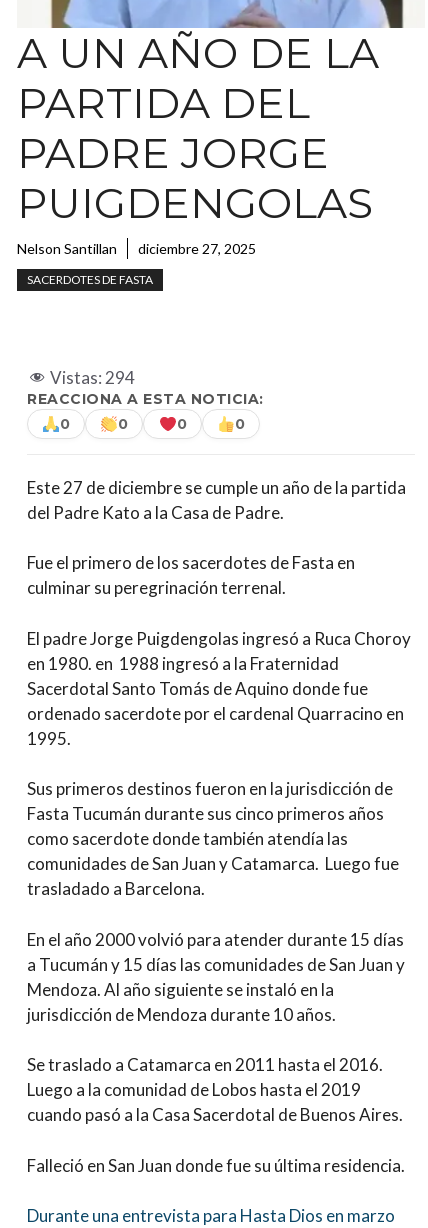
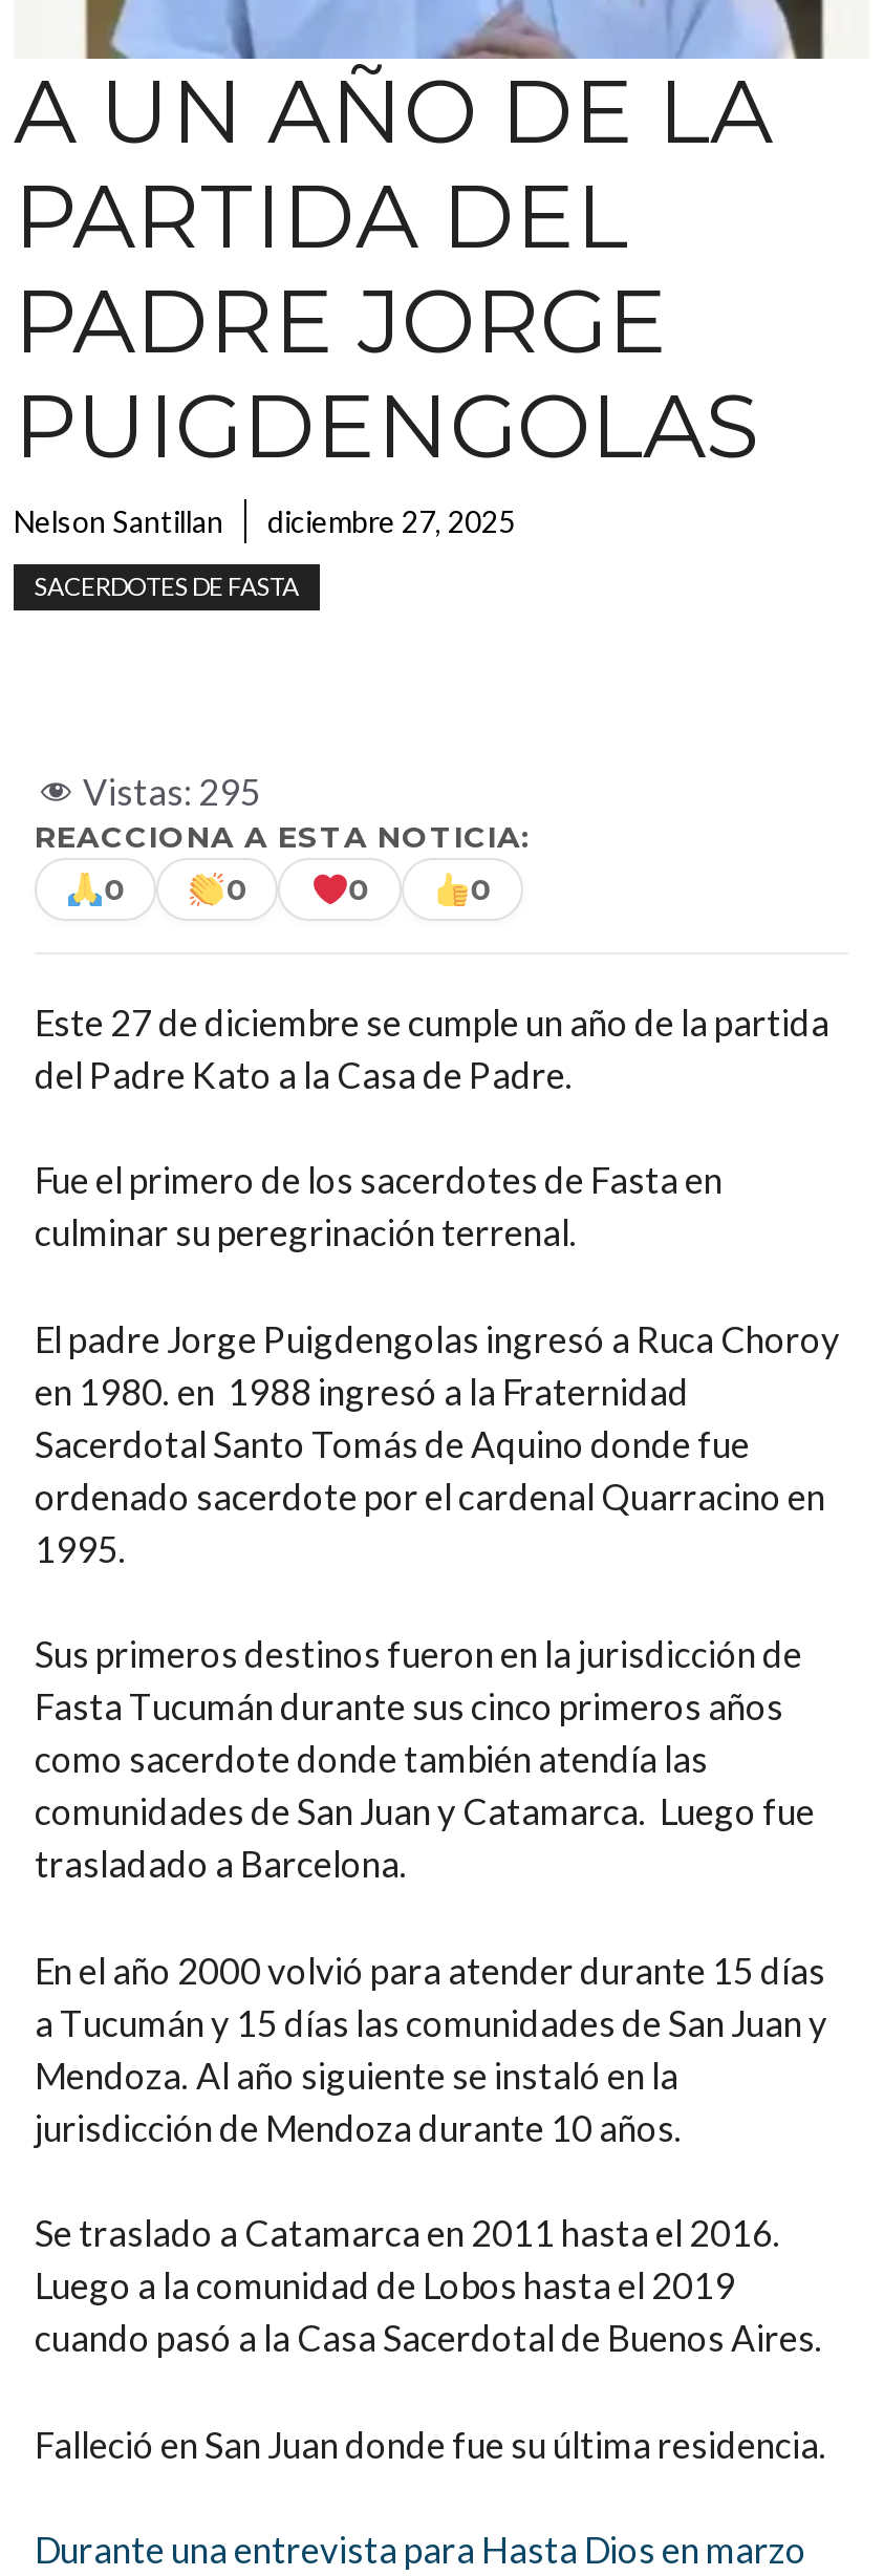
[50,367,135,388] Vistas: 294 -> [83,769,261,813] Vistas: 295

